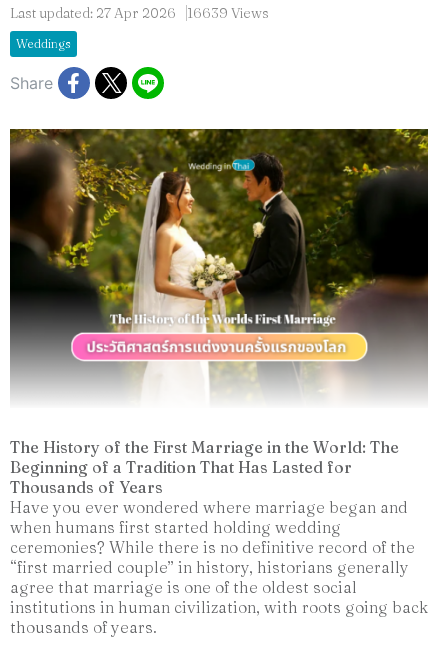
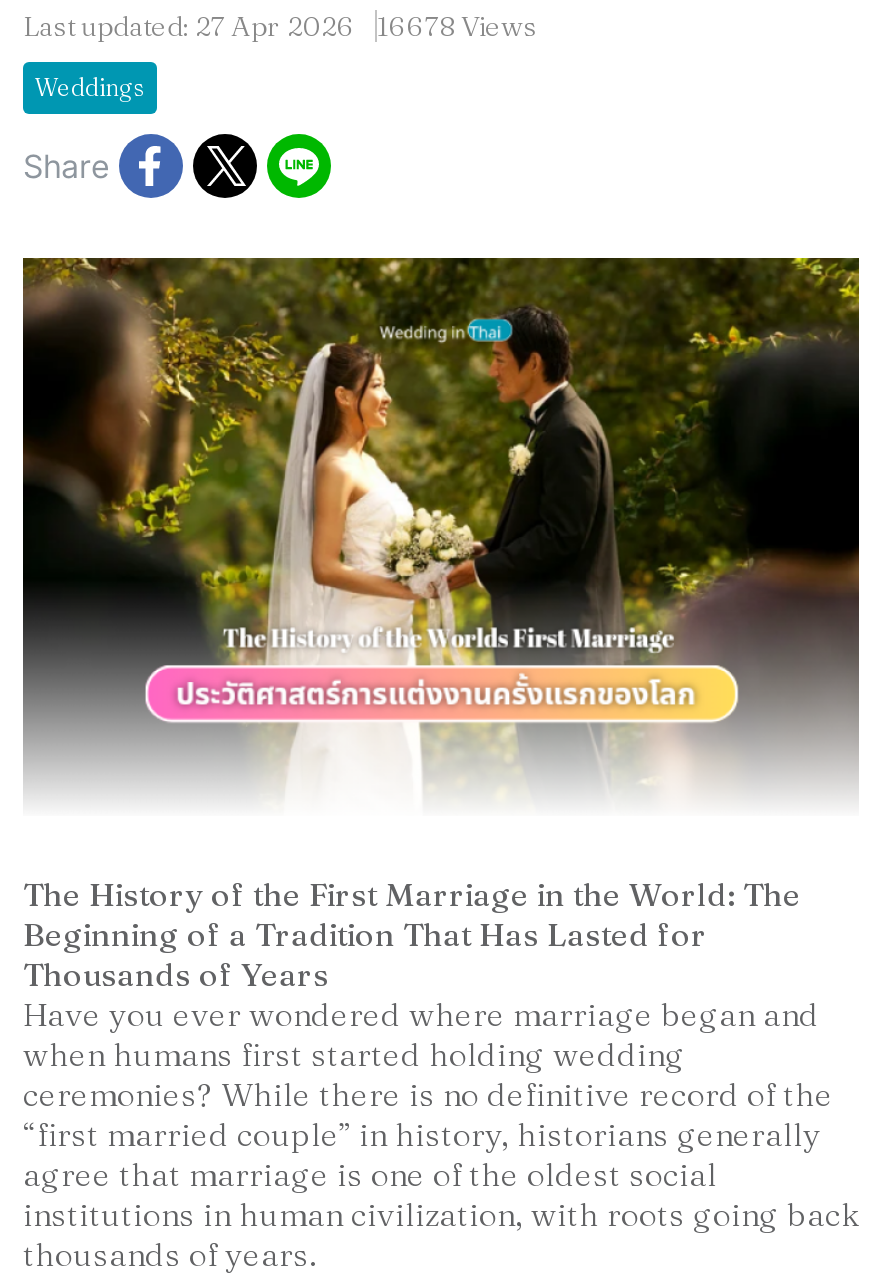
[10,4,269,22] Last updated: 27 Apr 2026 16639 Views -> [23,8,537,44] Last updated: 27 Apr 2026 16678 Views

